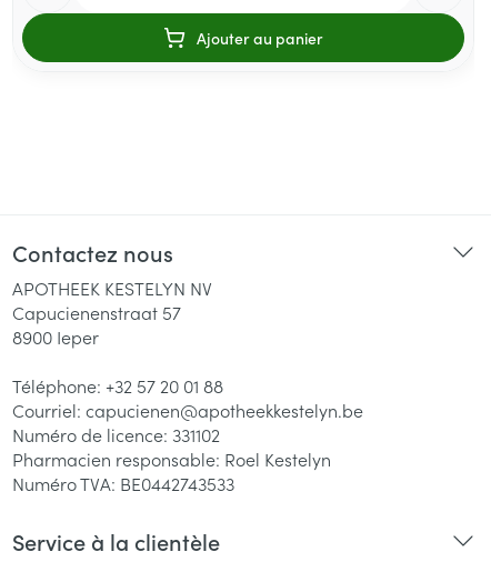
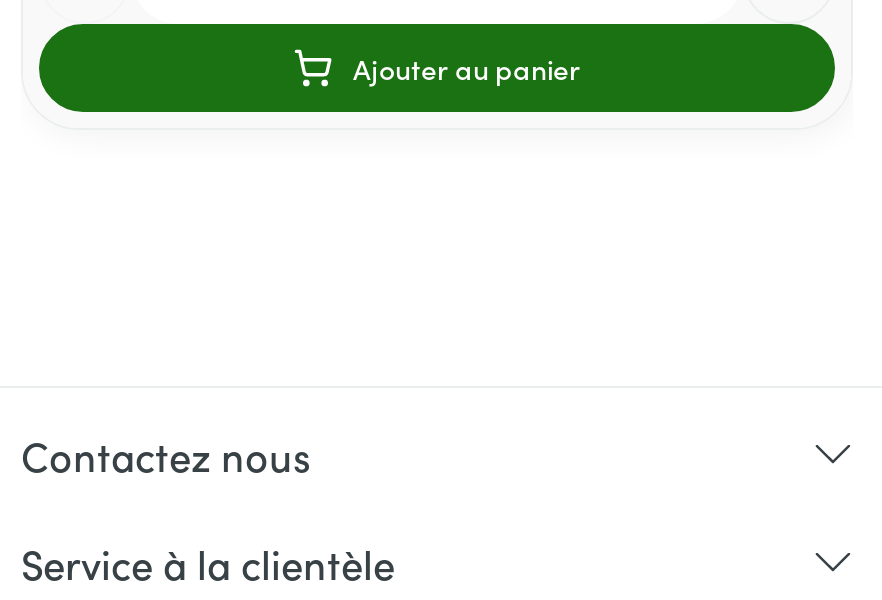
[12,275,363,495] APOTHEEK KESTELYN NV | Capucienenstraat 57 | 8900 Ieper | Téléphone: +32 57 20 01 88 | Courriel: capucienen@apotheekkestelyn.be | Numéro de licence: 331102 | Pharmacien responsable: Roel Kestelyn | Numéro TVA: BE0442743533 -> none

